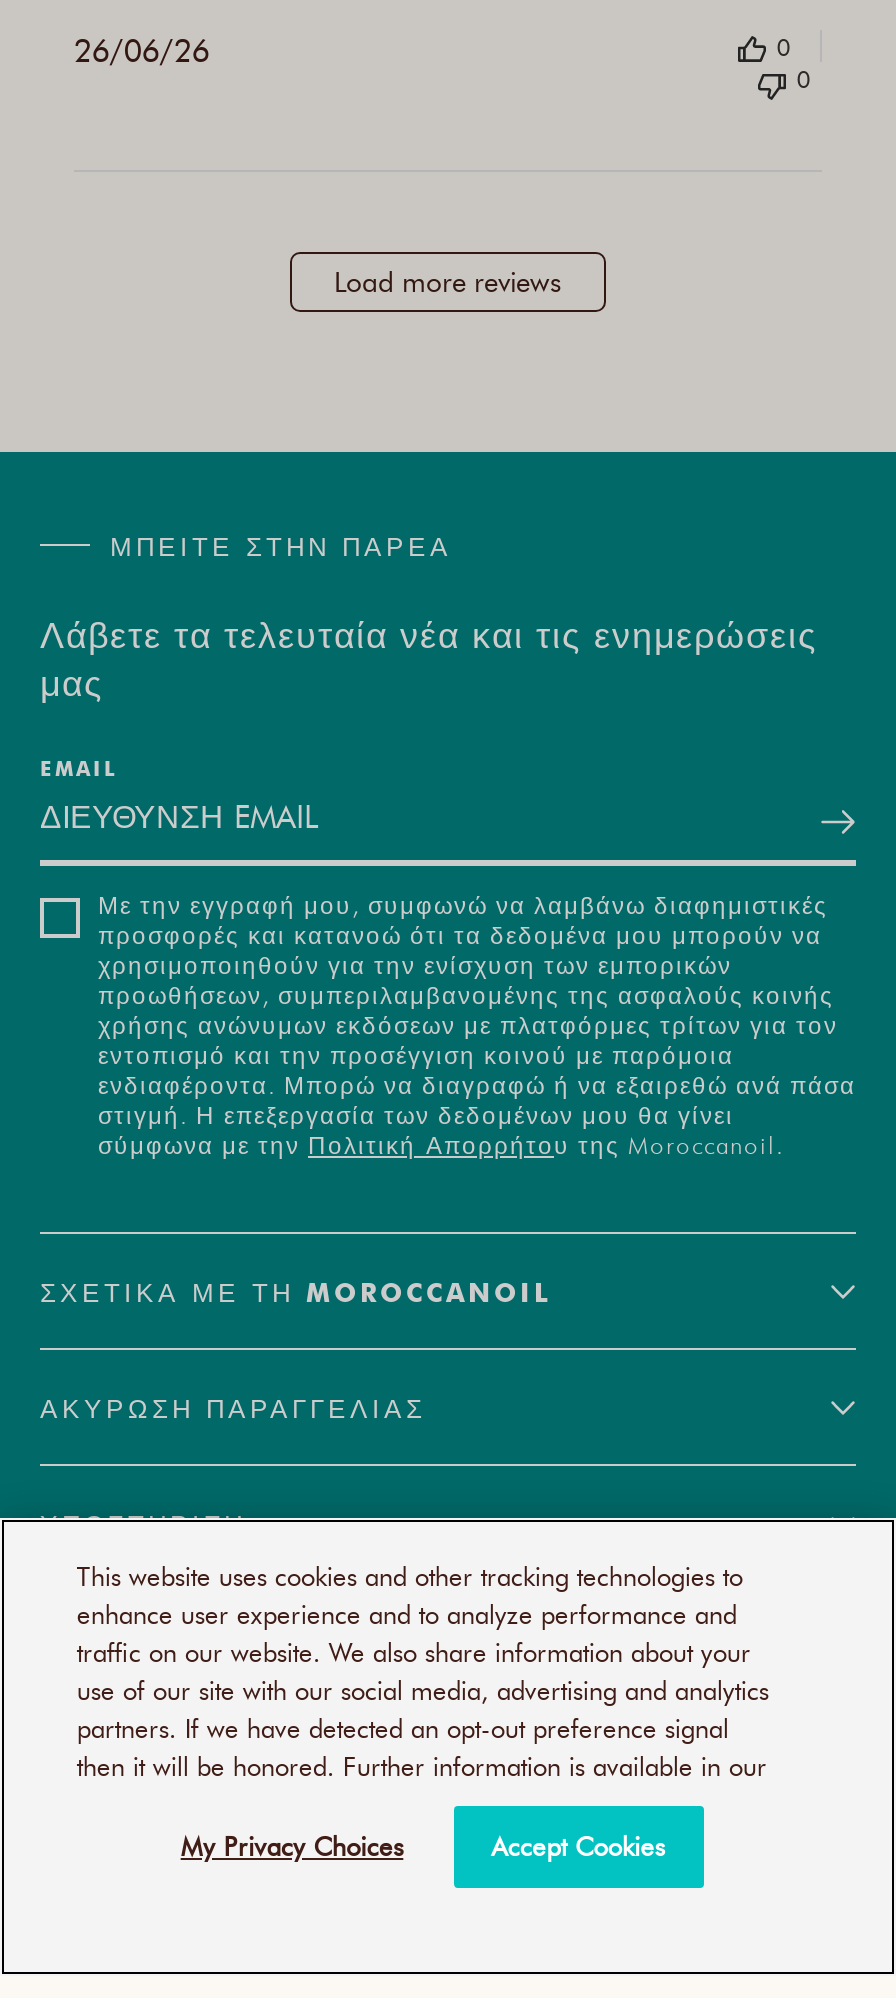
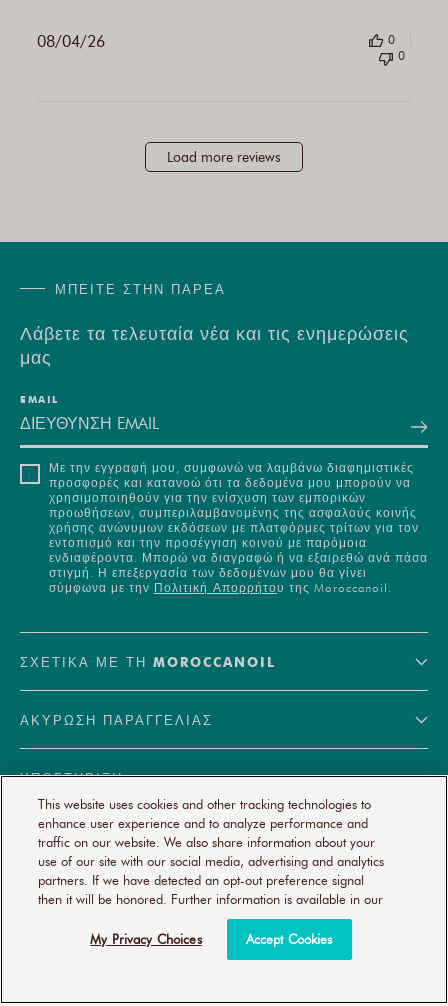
[74,28,210,70] 26/06/26 -> [37,29,105,50] 08/04/26

